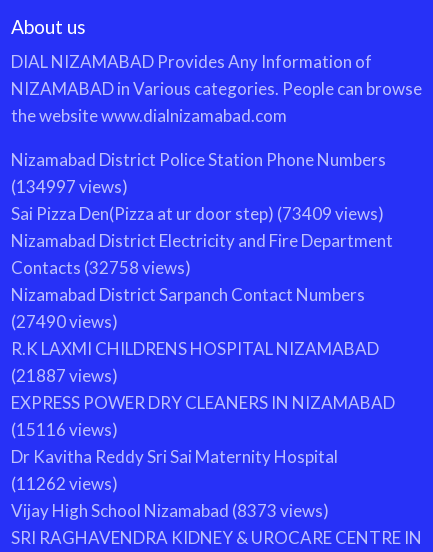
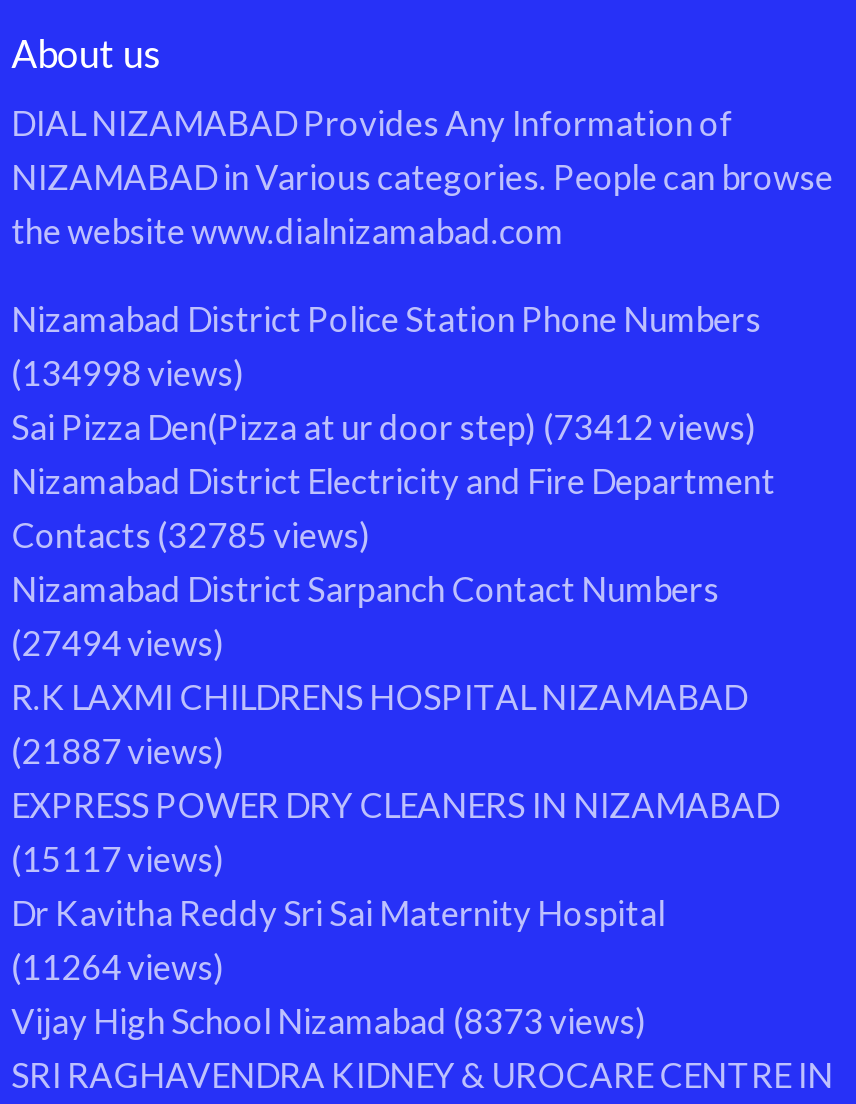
[11,176,128,197] (134997 views) -> [11,352,245,394] (134998 views)
[11,203,384,224] Sai Pizza Den(Pizza at ur door step) (73409 views) -> [11,406,757,448] Sai Pizza Den(Pizza at ur door step) (73412 views)
[11,257,191,278] Contacts (32758 views) -> [11,514,371,556] Contacts (32785 views)
[11,311,118,332] (27490 views) -> [11,622,225,664] (27494 views)
[11,419,118,440] (15116 views) -> [11,838,225,880] (15117 views)
[11,473,118,494] (11262 views) -> [11,946,225,988] (11264 views)

